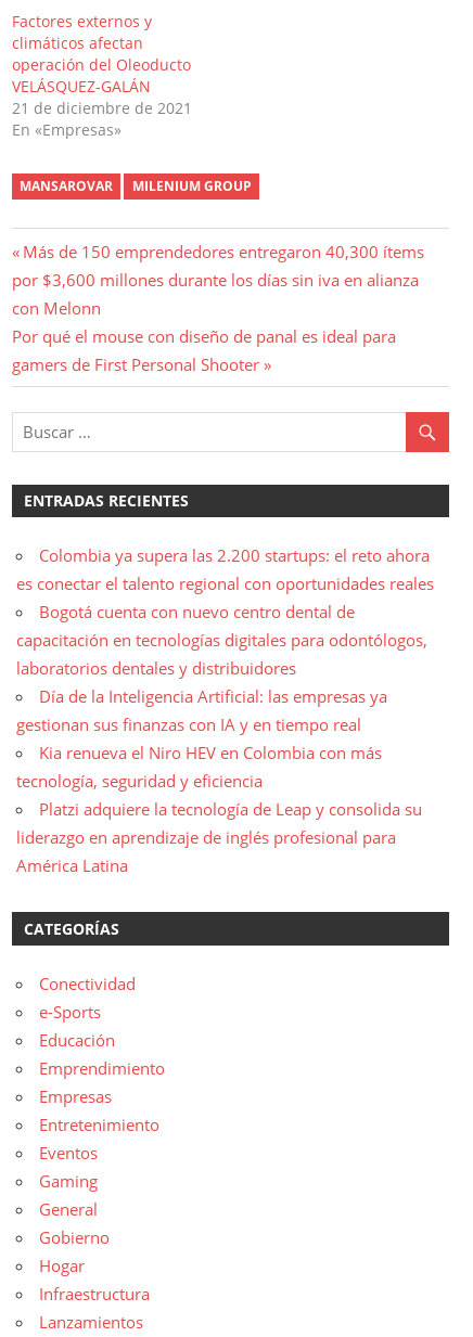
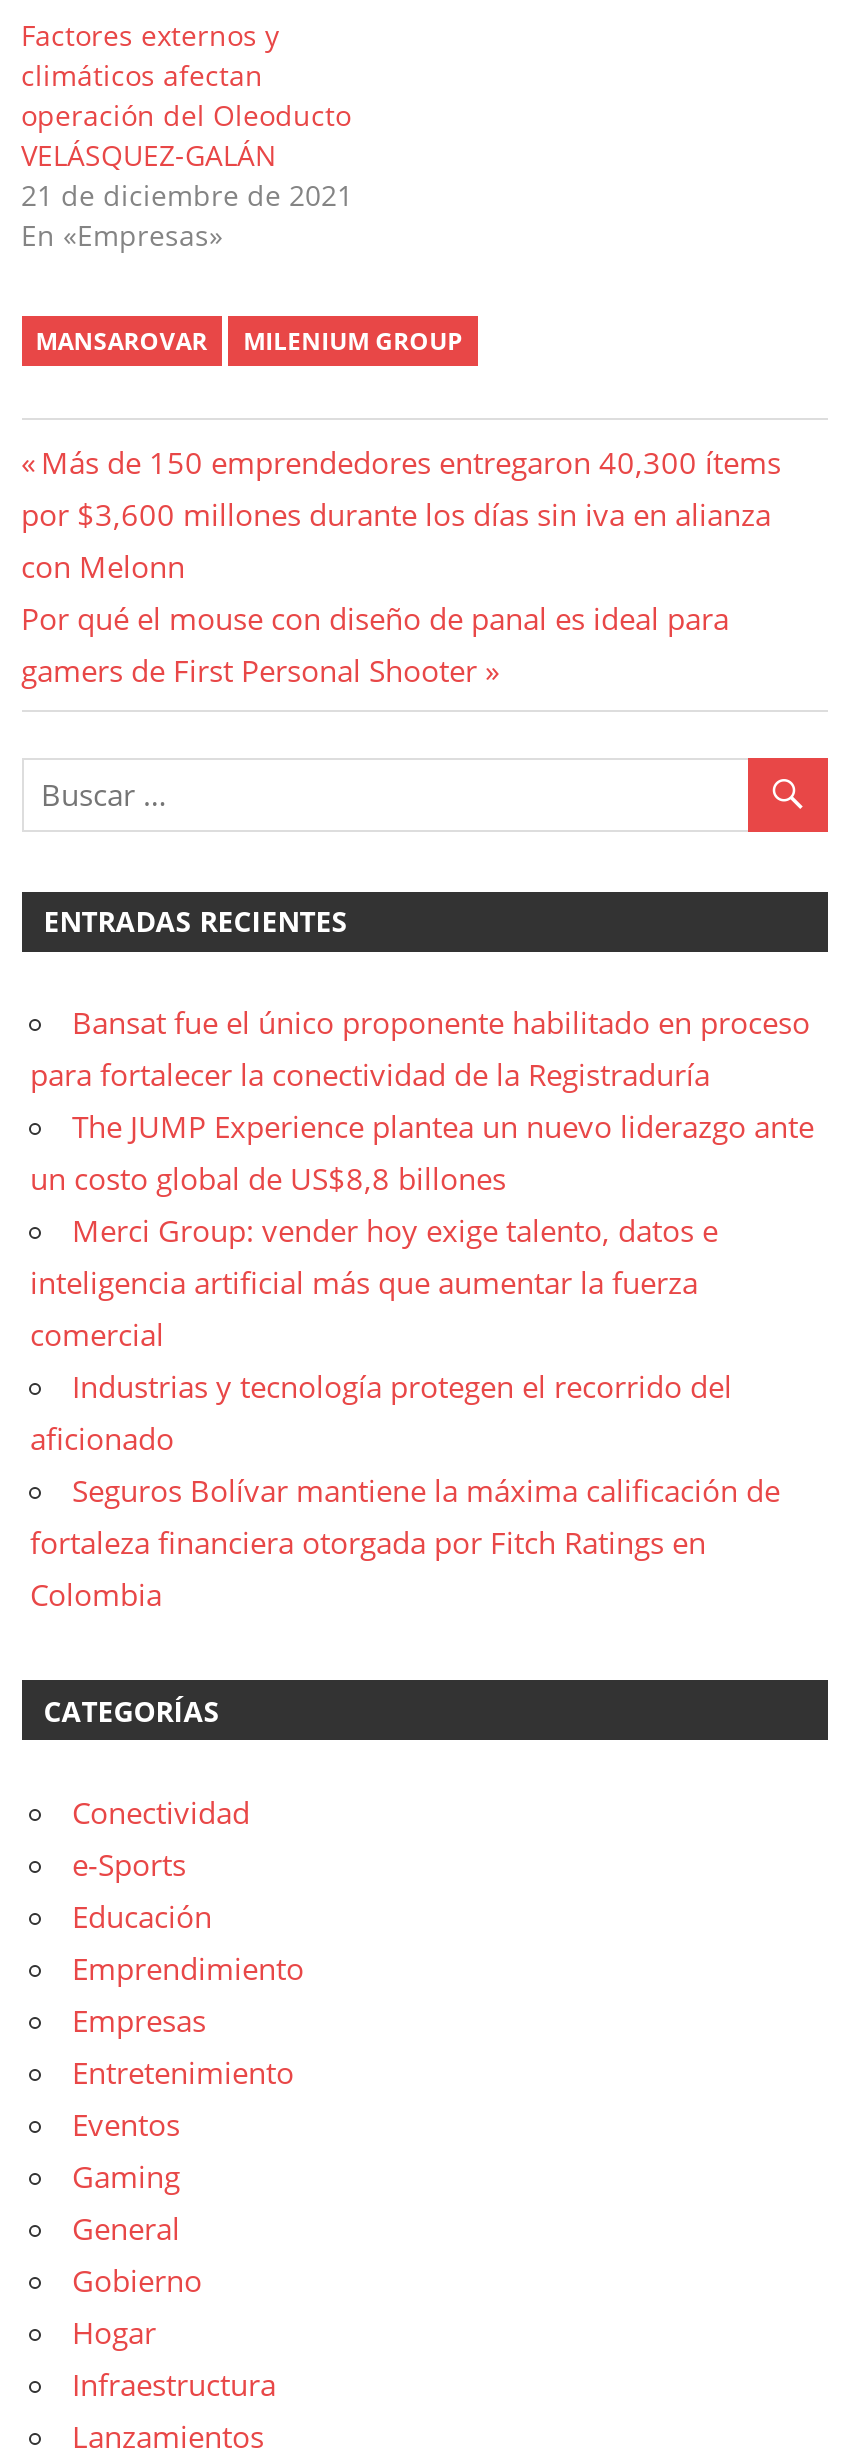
[16,545,434,877] Colombia ya supera las 2.200 startups: el reto ahora | es conectar el talento regional con oportunidades reales | Bogotá cuenta con nuevo centro dental de | capacitación en tecnologías digitales para odontólogos, | laboratorios dentales y distribuidores | Día de la Inteligencia Artificial: las empresas ya | gestionan sus finanzas con IA y en tiempo real | Kia renueva el Niro HEV en Colombia con más | tecnología, seguridad y eficiencia | Platzi adquiere la tecnología de Leap y consolida su | liderazgo en aprendizaje de inglés profesional para | América Latina -> [30,1003,814,1615] Bansat fue el único proponente habilitado en proceso | para fortalecer la conectividad de la Registraduría | The JUMP Experience plantea un nuevo liderazgo ante | un costo global de US$8,8 billones | Merci Group: vender hoy exige talento, datos e | inteligencia artificial más que aumentar la fuerza | comercial | Industrias y tecnología protegen el recorrido del | aficionado | Seguros Bolívar mantiene la máxima calificación de | fortaleza financiera otorgada por Fitch Ratings en | Colombia

